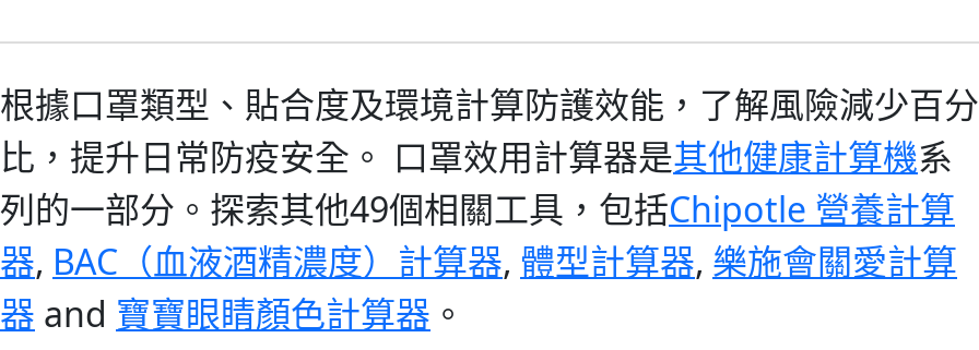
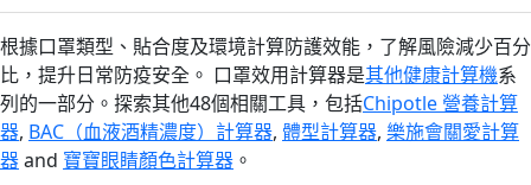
[0,185,955,233] 列的一部分。探索其他49個相關工具，包括Chipotle 營養計算 -> [0,90,518,116] 列的一部分。探索其他48個相關工具，包括Chipotle 營養計算

